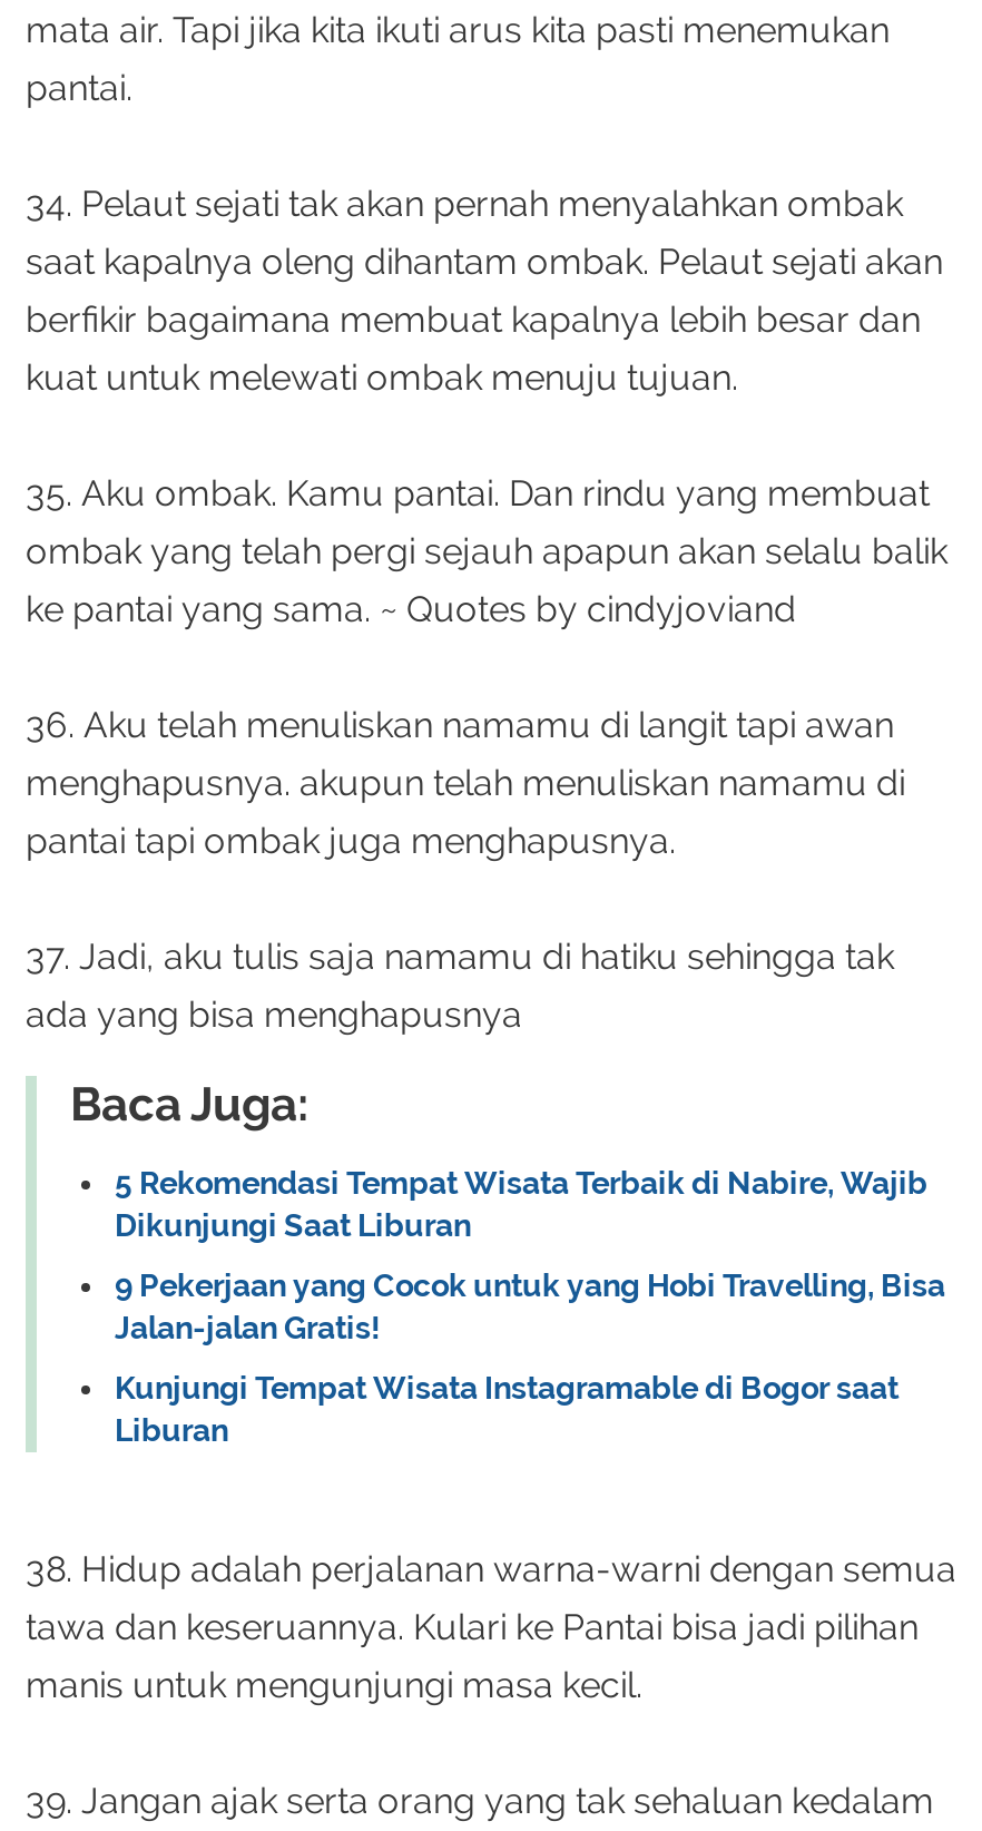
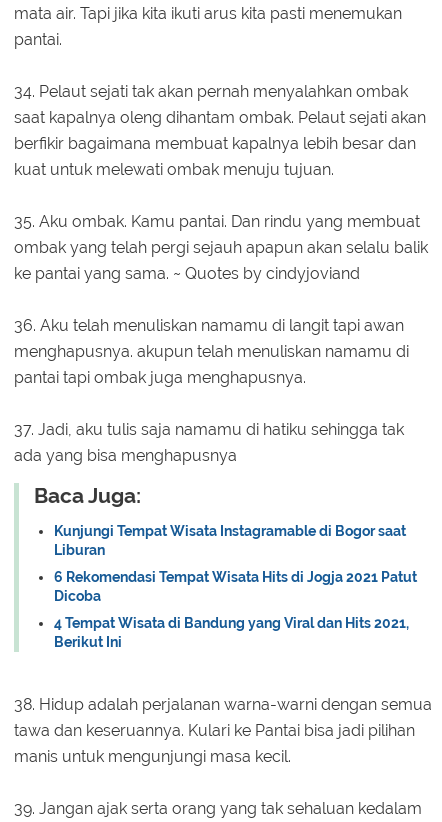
[115,1164,945,1345] 5 Rekomendasi Tempat Wisata Terbaik di Nabire, Wajib | Dikunjungi Saat Liburan | 9 Pekerjaan yang Cocok untuk yang Hobi Travelling, Bisa | Jalan-jalan Gratis! -> none
moved [115,1369,898,1447] -> [54,523,406,558]: Kunjungi Tempat Wisata Instagramable di Bogor saat | Liburan
none -> [54,569,417,650] 6 Rekomendasi Tempat Wisata Hits di Jogja 2021 Patut | Dicoba | 4 Tempat Wisata di Bandung yang Viral dan Hits 2021, | Berikut Ini

